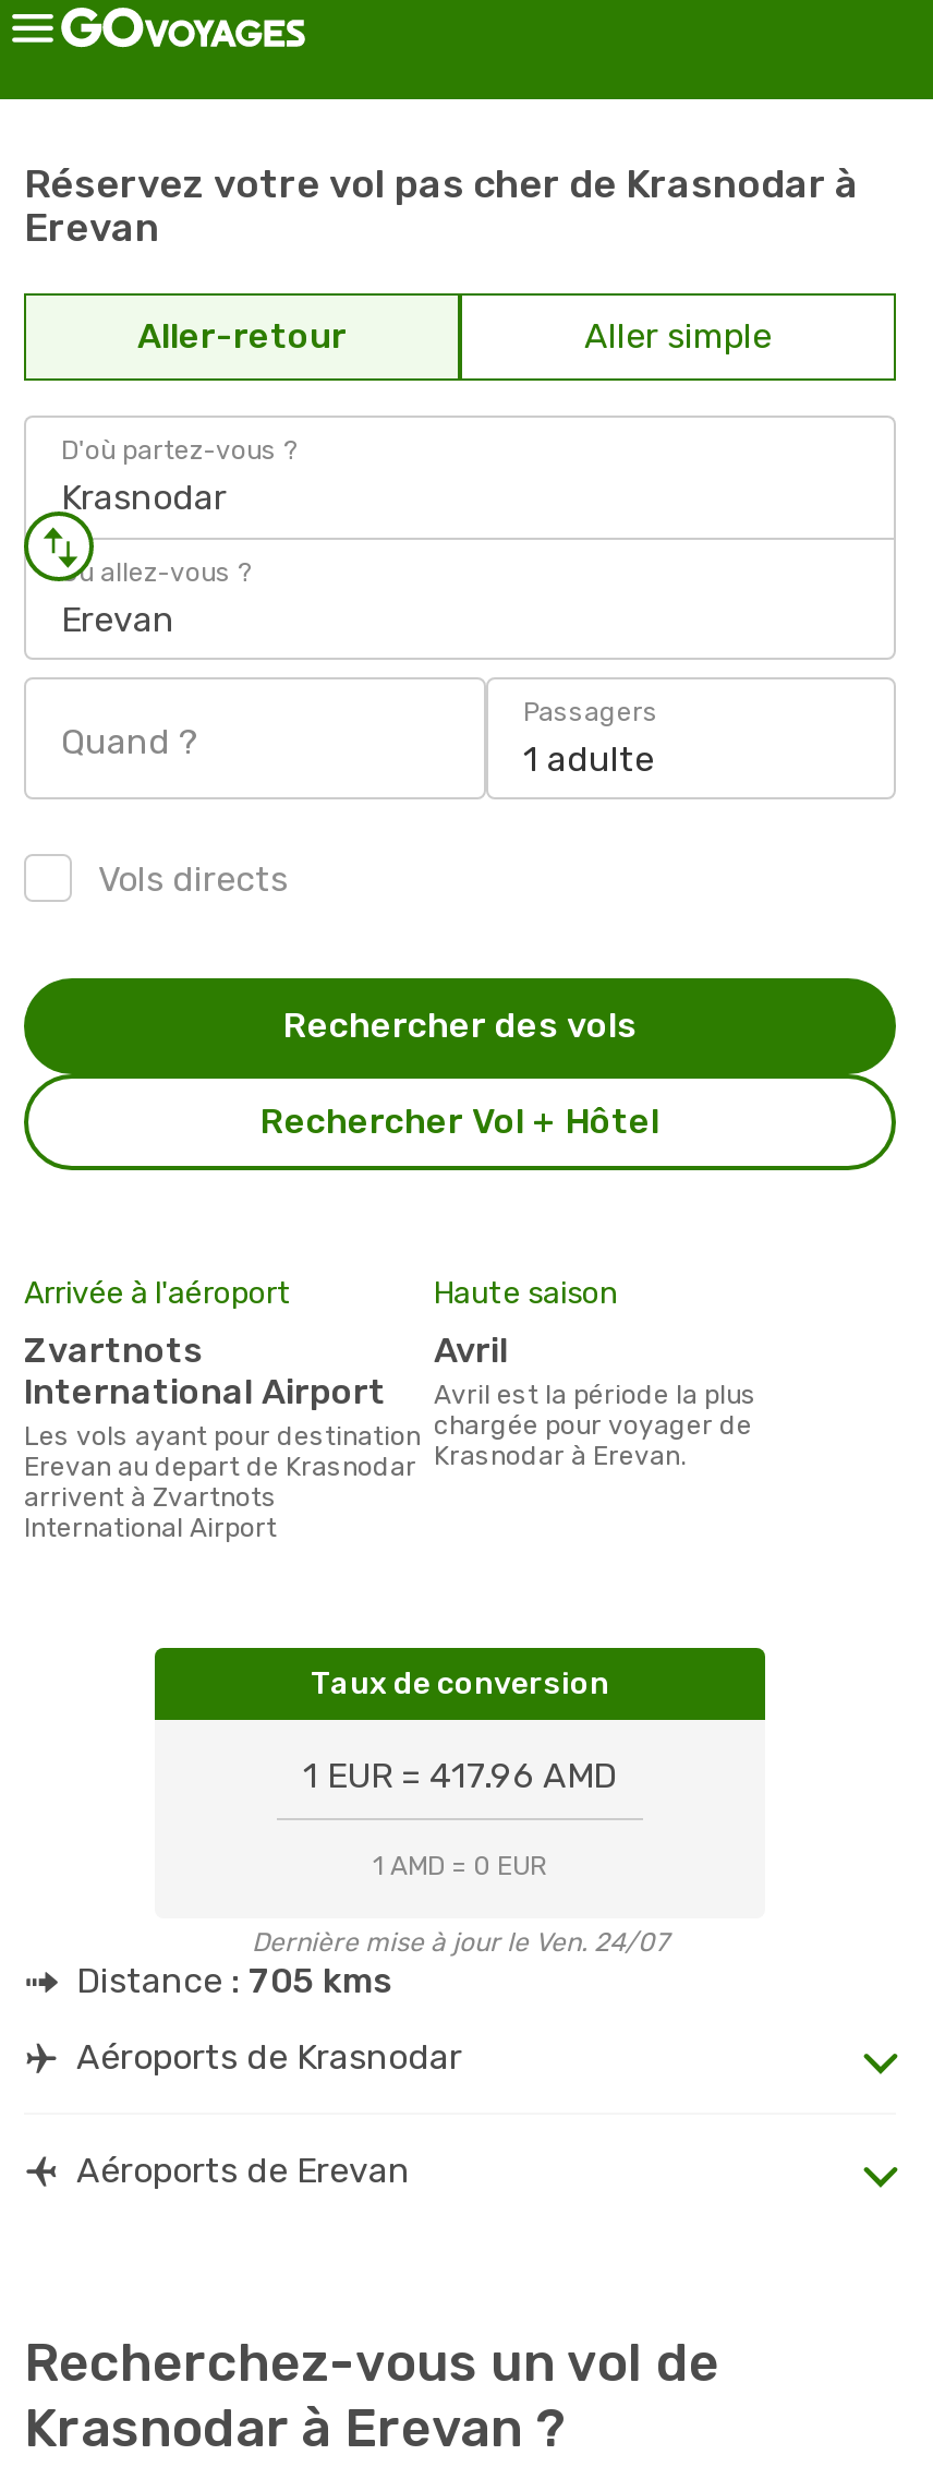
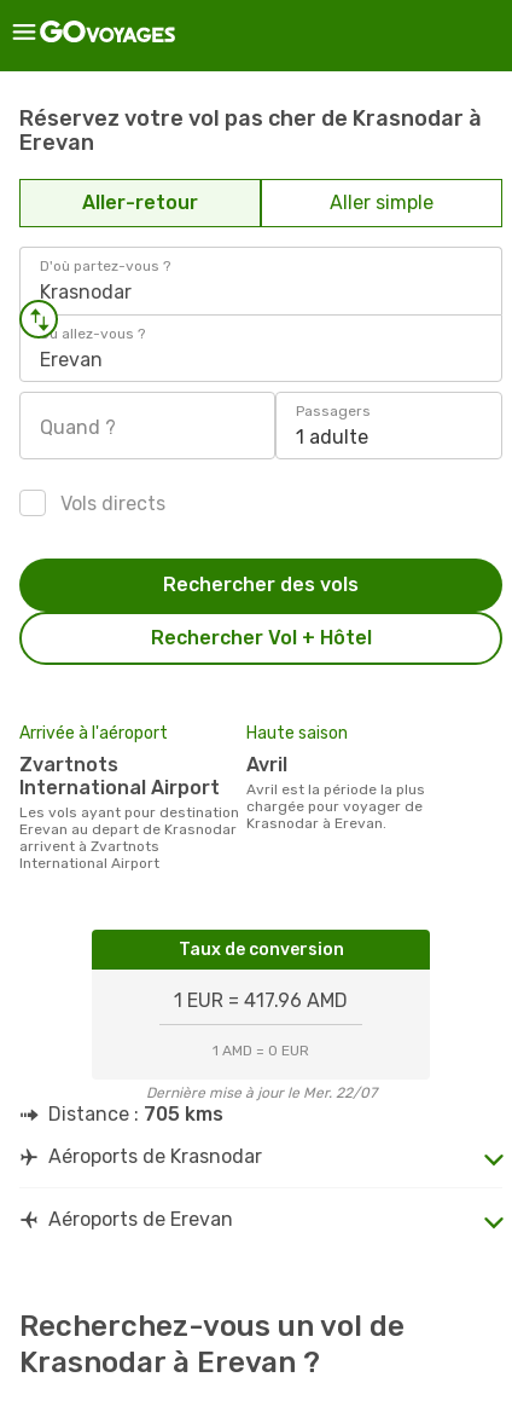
[252,1927,668,1957] Dernière mise à jour le Ven. 24/07 -> [146,1084,376,1101] Dernière mise à jour le Mer. 22/07

